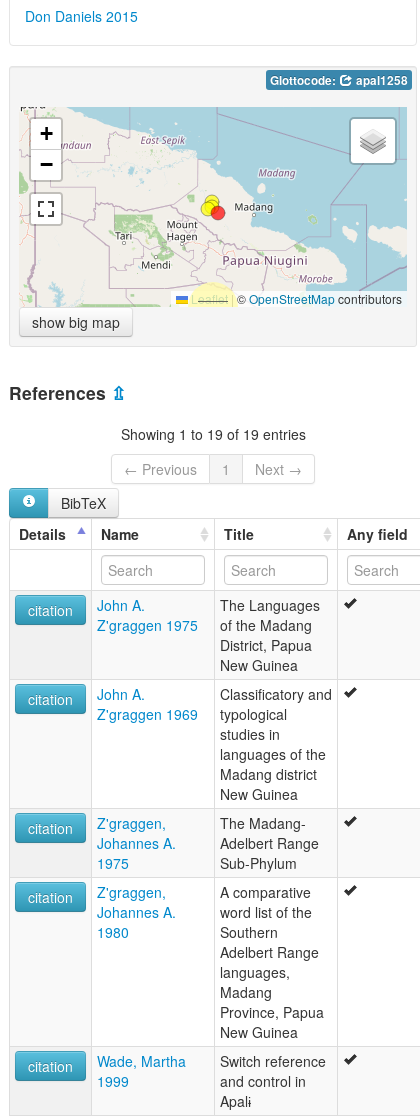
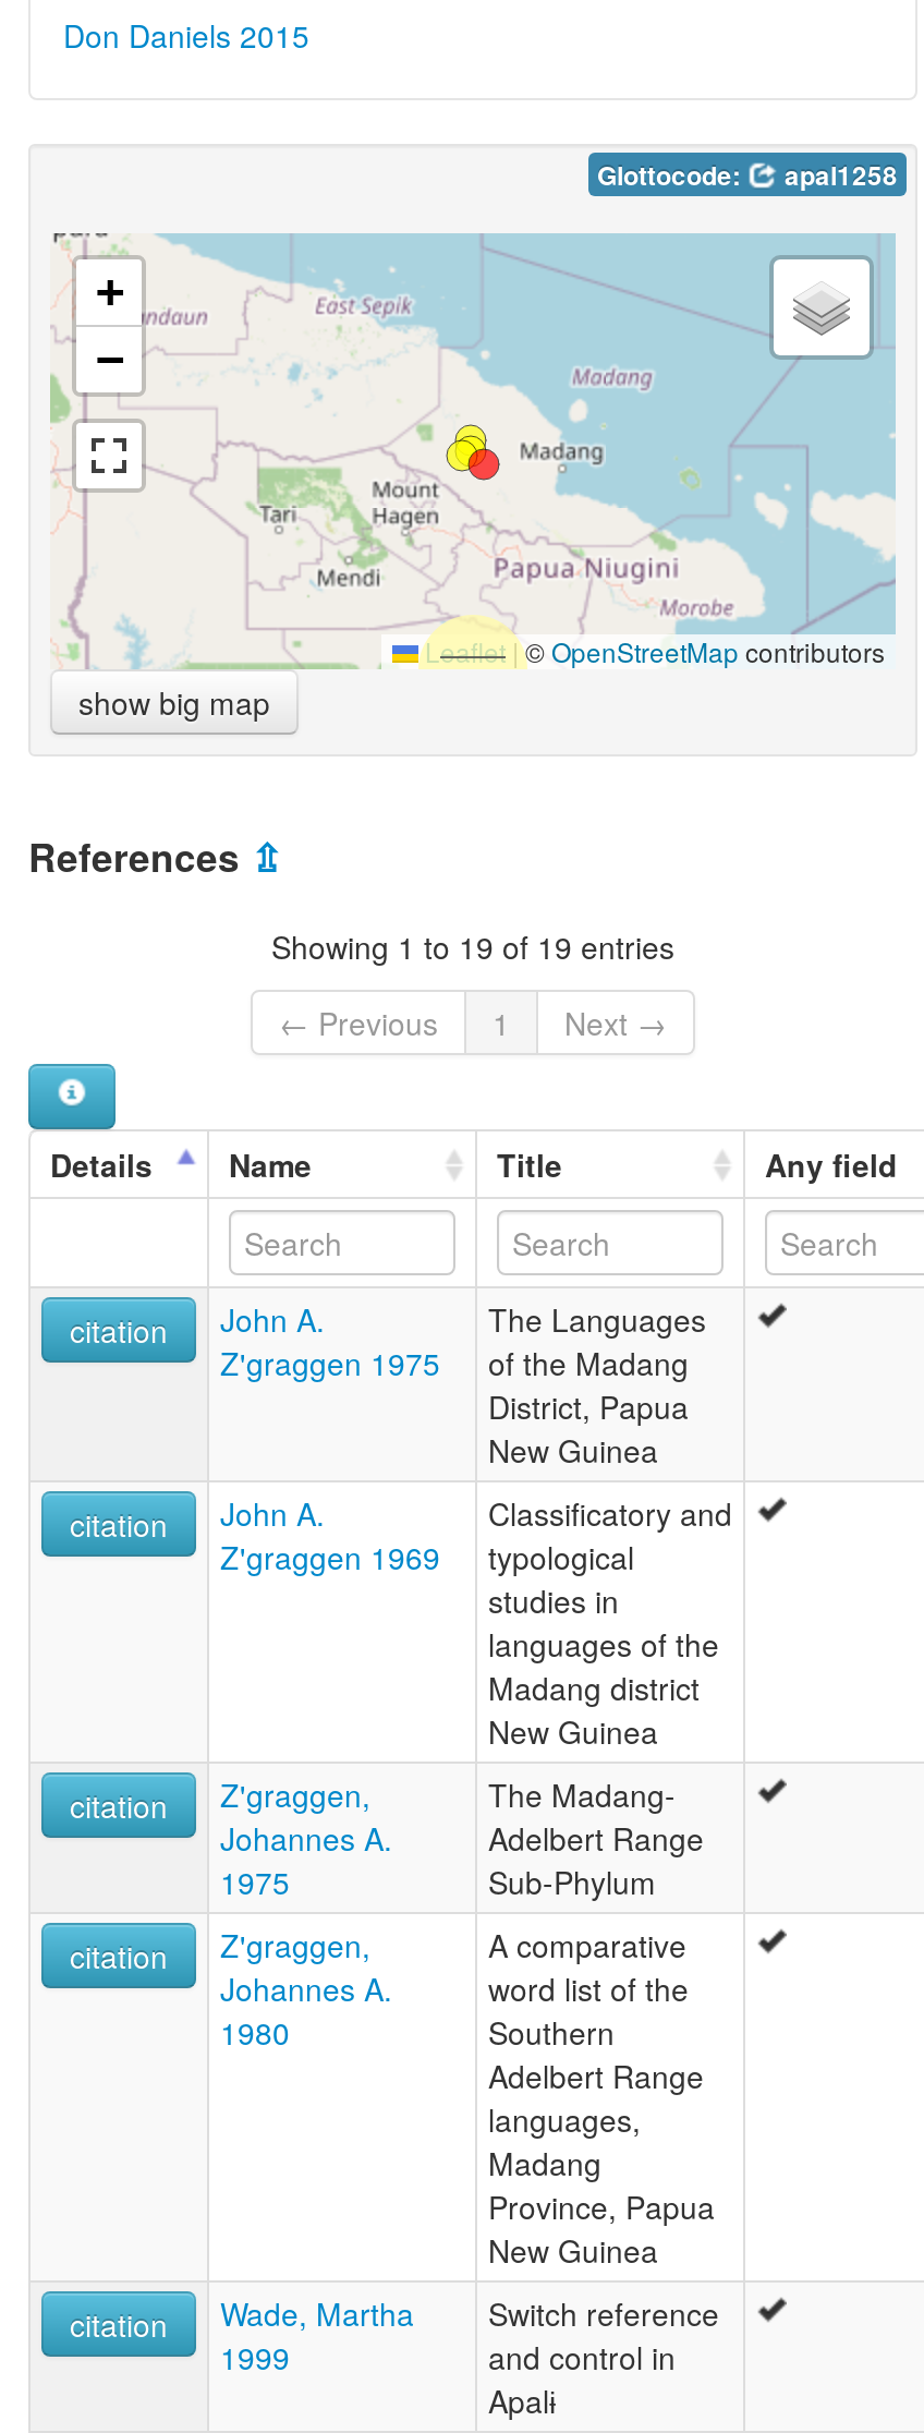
[61,493,106,513] BibTeX -> none

